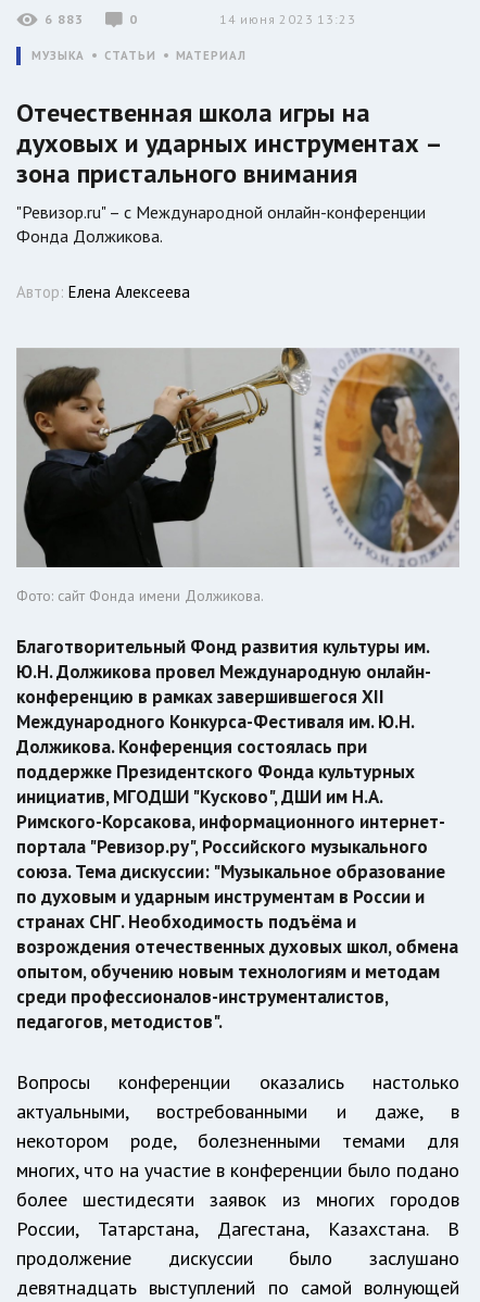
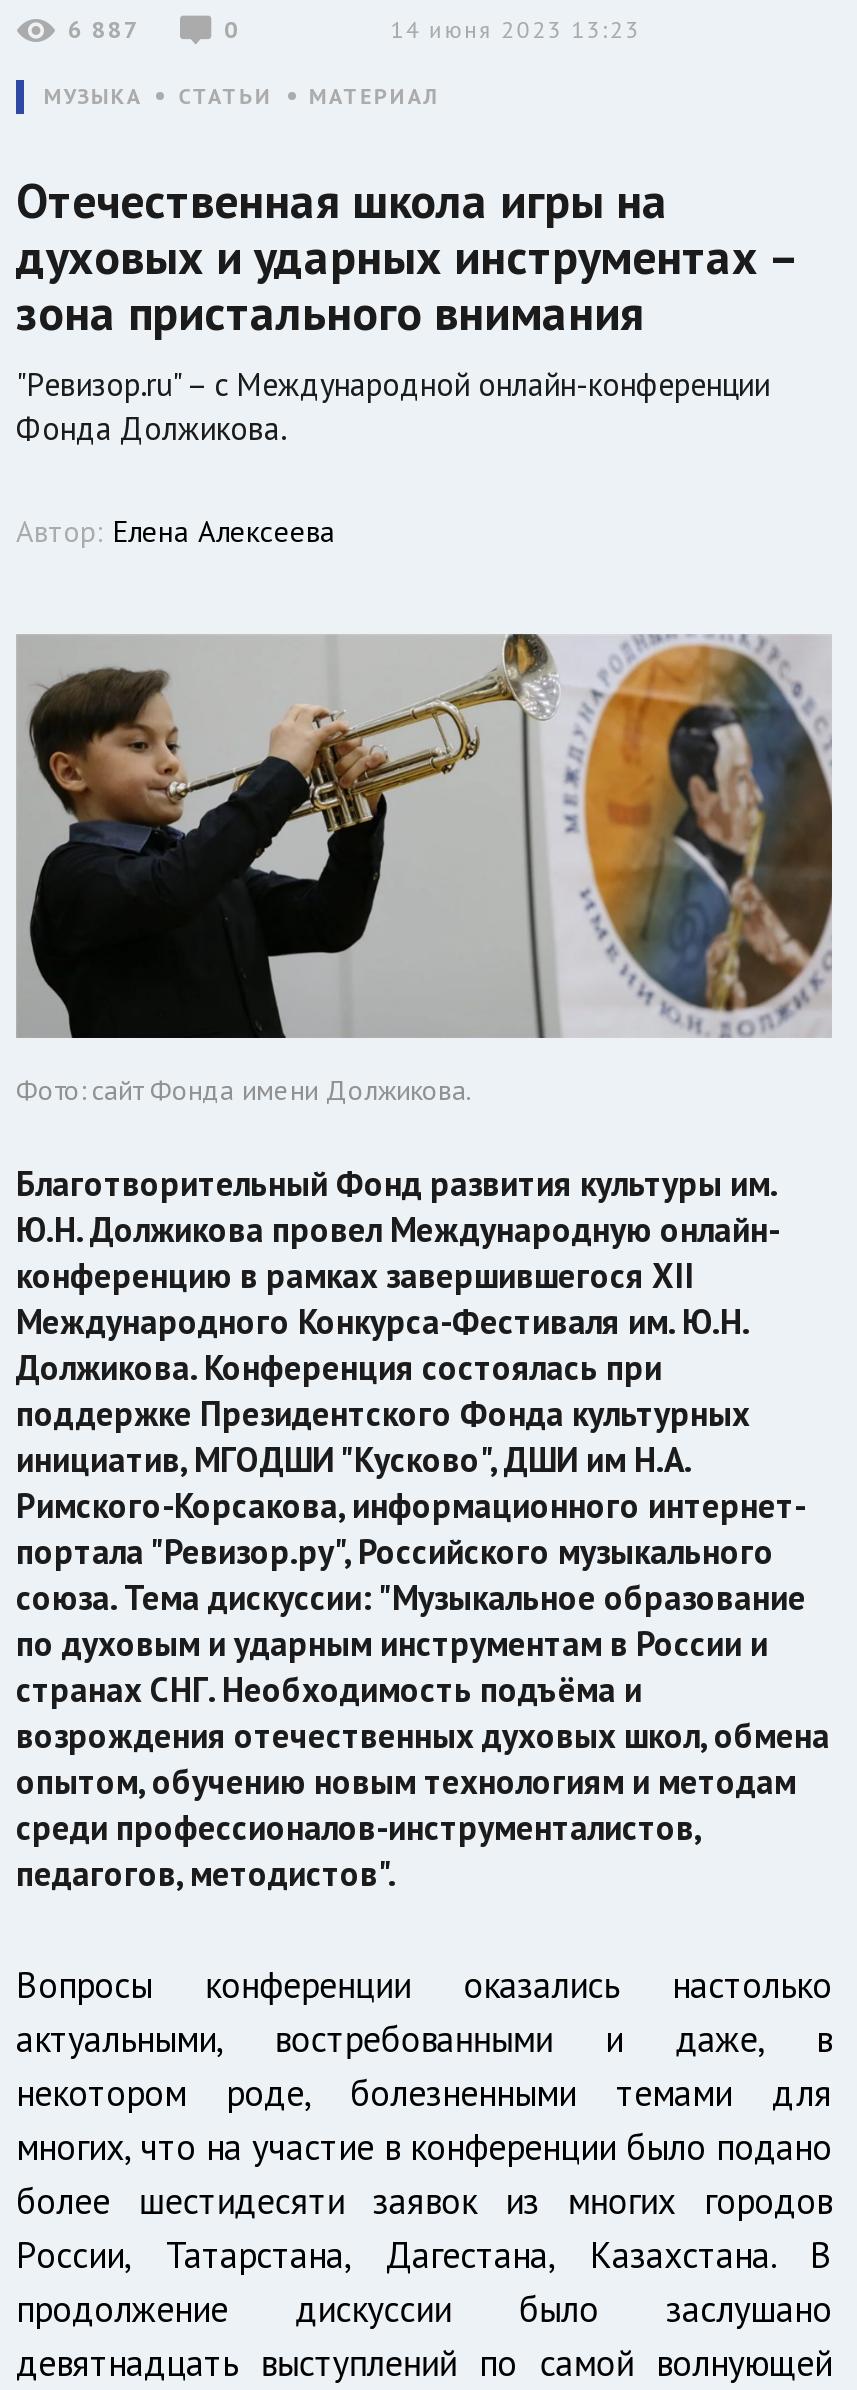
[45,11,84,27] 6 883 -> [68,14,140,44] 6 887

